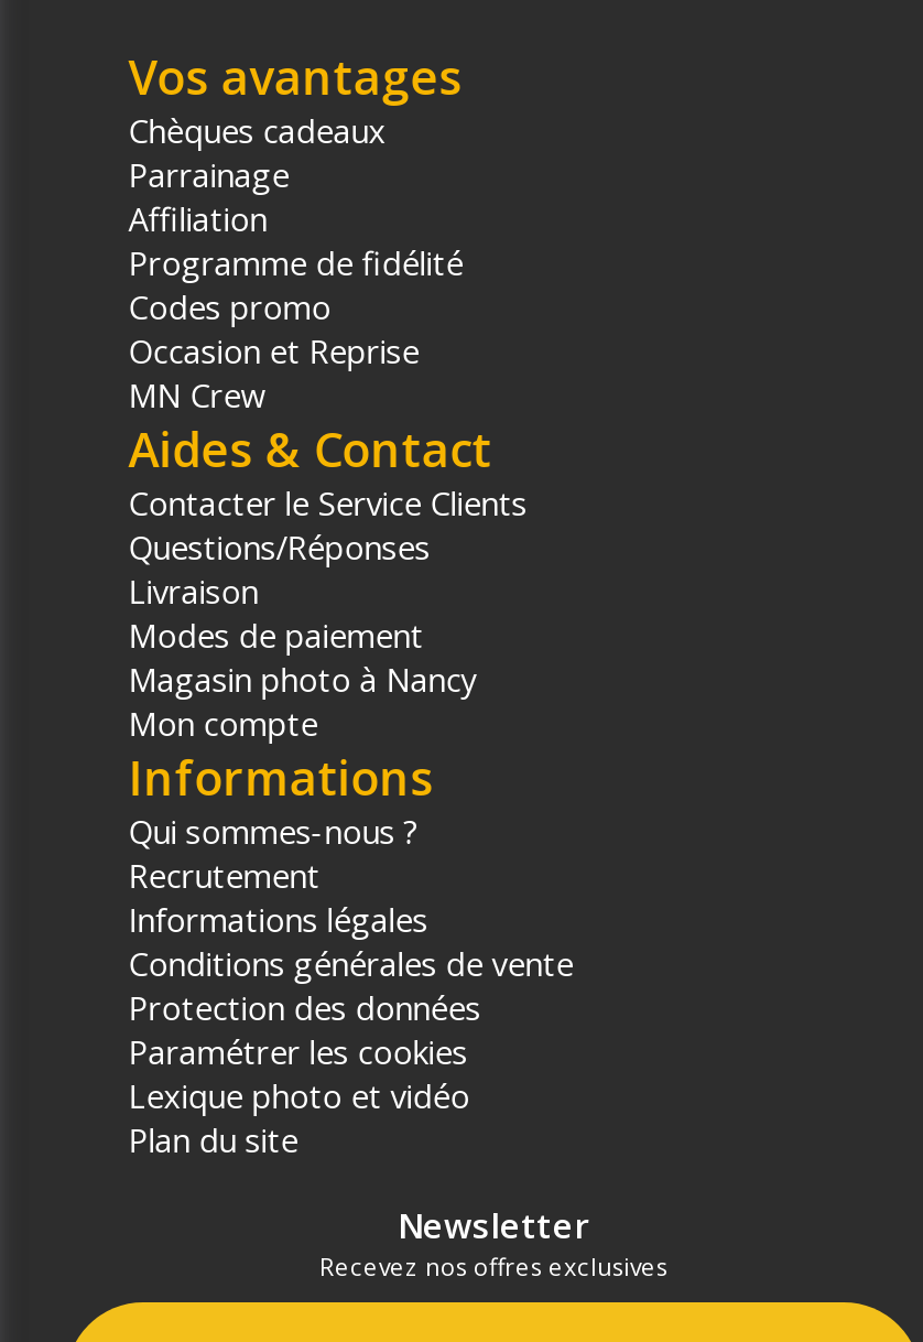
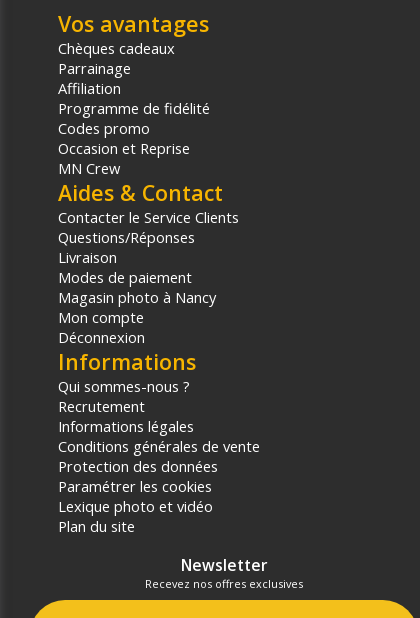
none -> [58,327,145,347] Déconnexion

